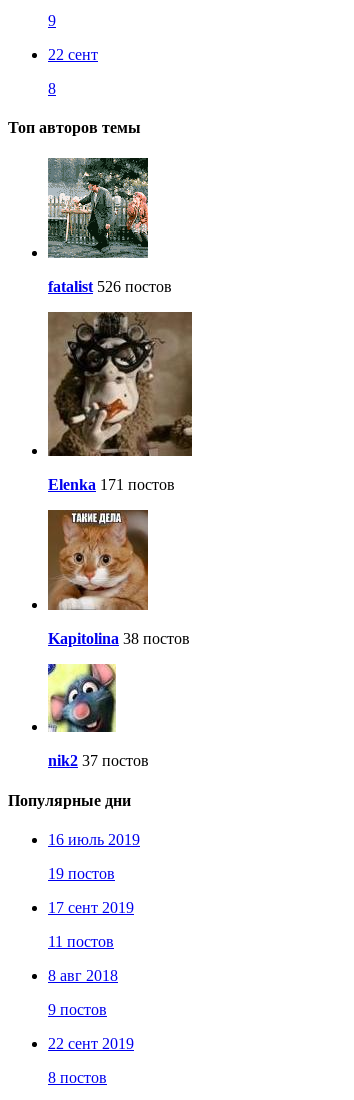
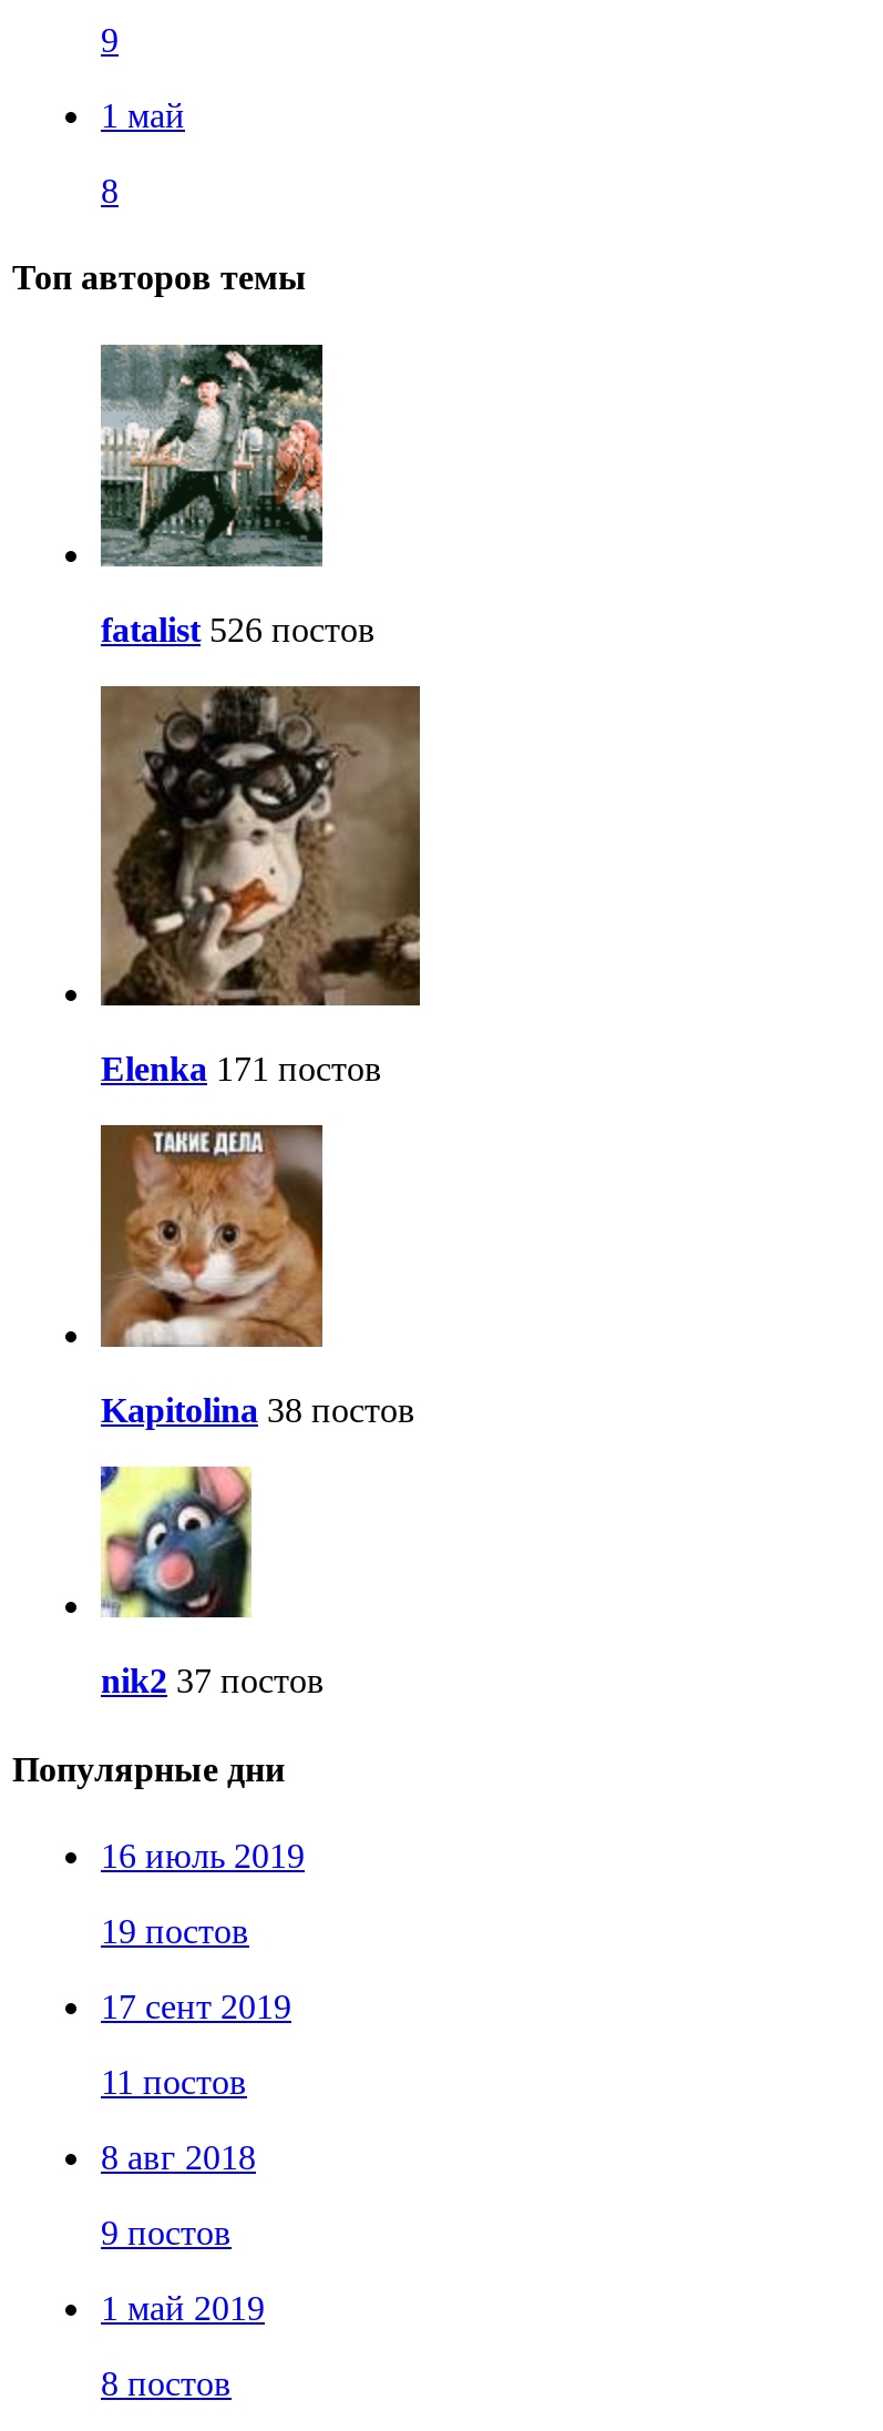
[48,46,98,63] 22 сент -> [101,96,185,134] 1 май
[63,161,118,254] [image] -> [132,351,258,555] [image]
[48,1035,134,1052] 22 сент 2019 -> [101,2289,265,2327] 1 май 2019

